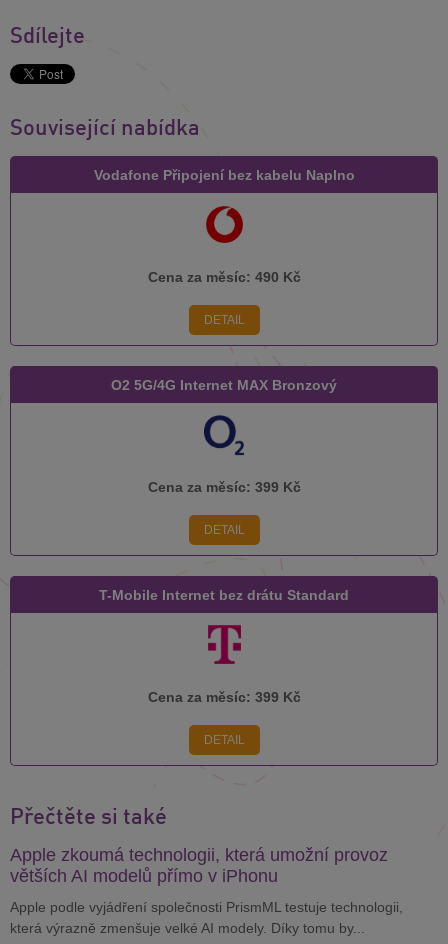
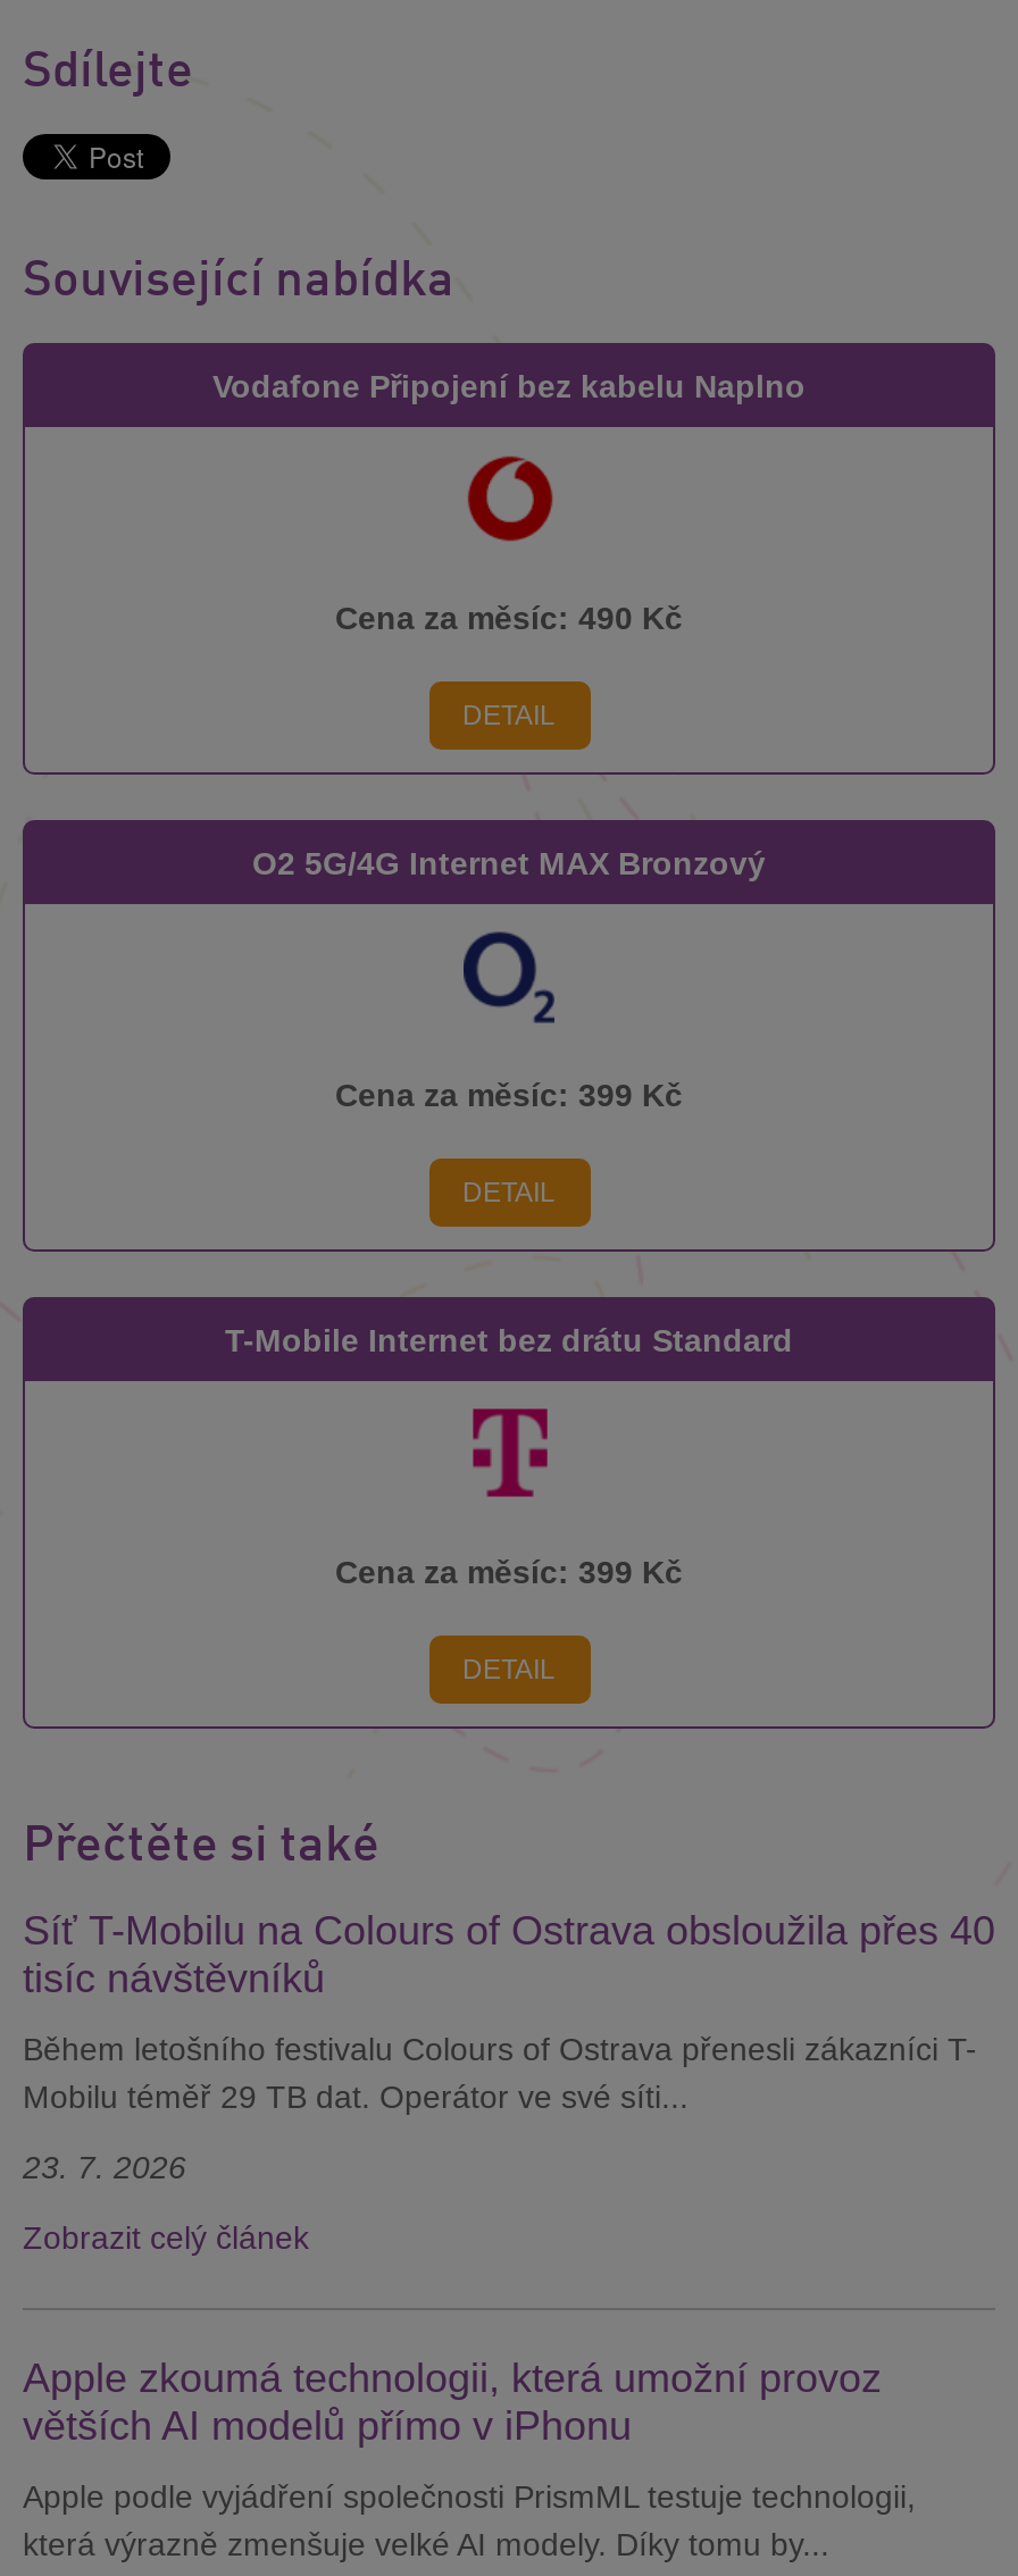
none -> [23,1907,995,2255] Síť T-Mobilu na Colours of Ostrava obsloužila přes 40 | tisíc návštěvníků | Během letošního festivalu Colours of Ostrava přenesli zákazníci T- | Mobilu téměř 29 TB dat. Operátor ve své síti... | 23. 7. 2026 | Zobrazit celý článek

